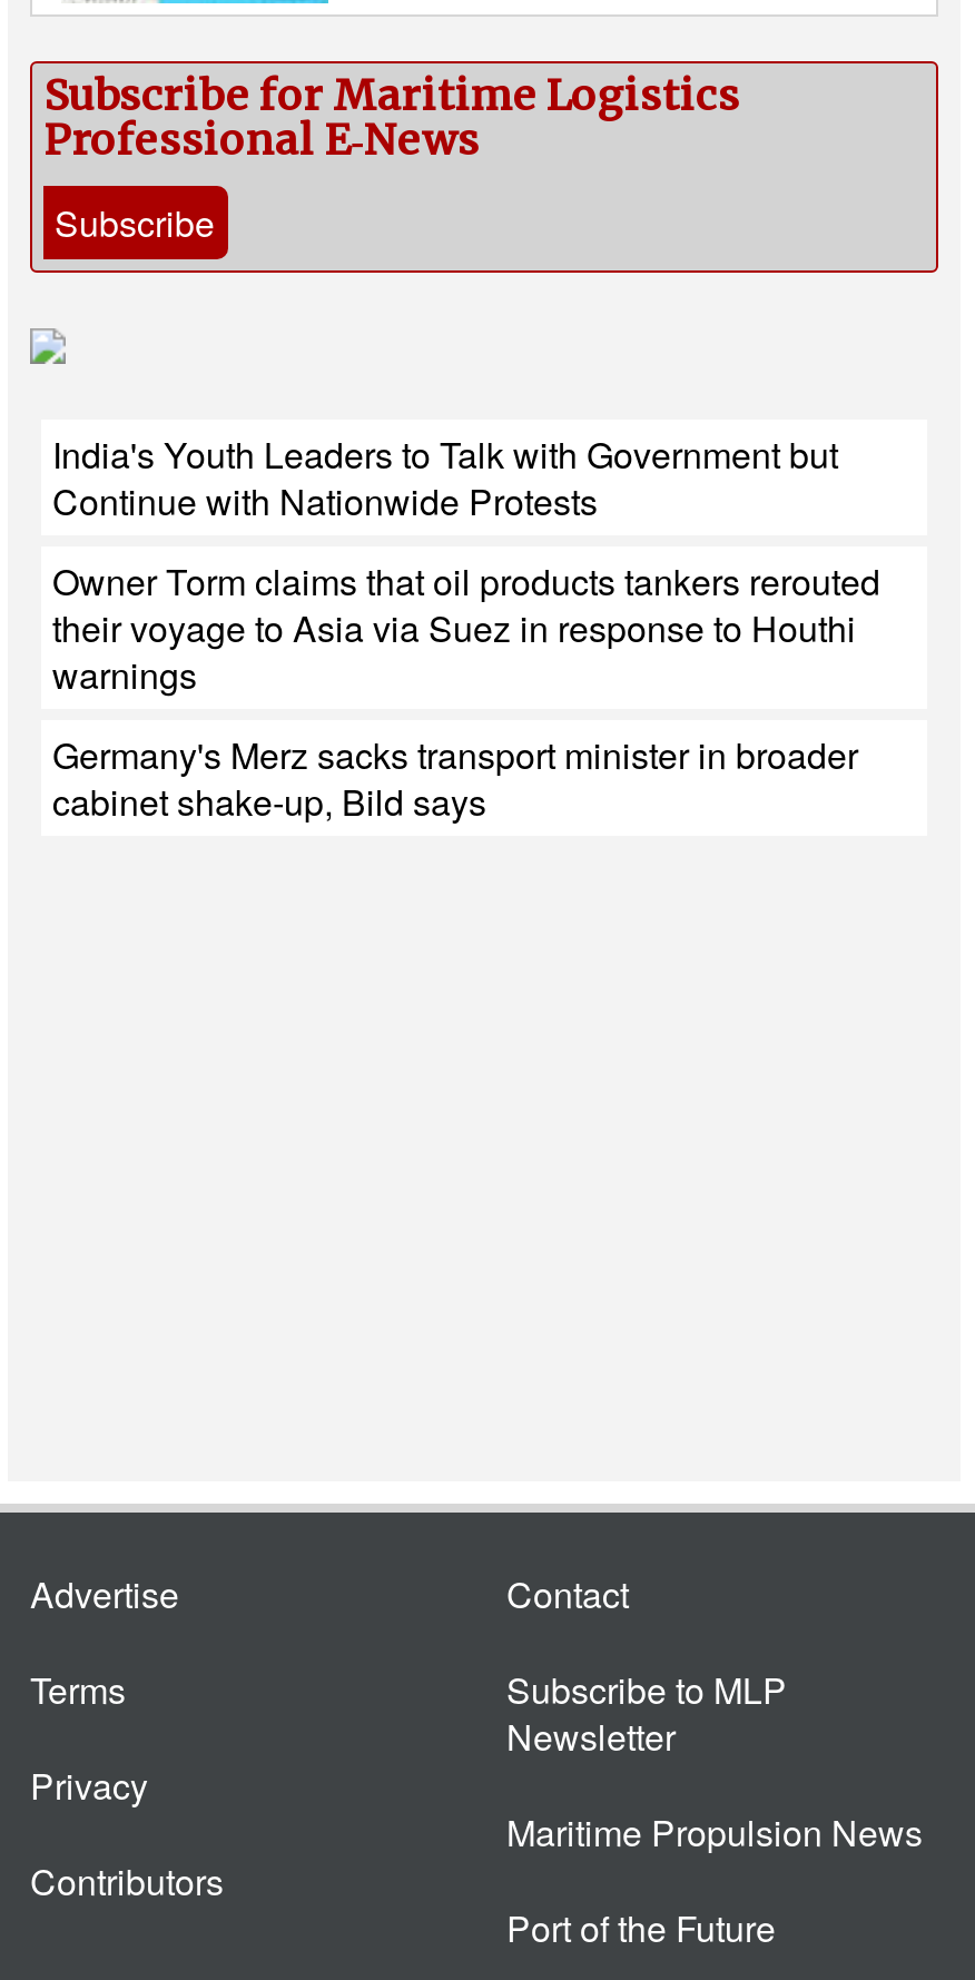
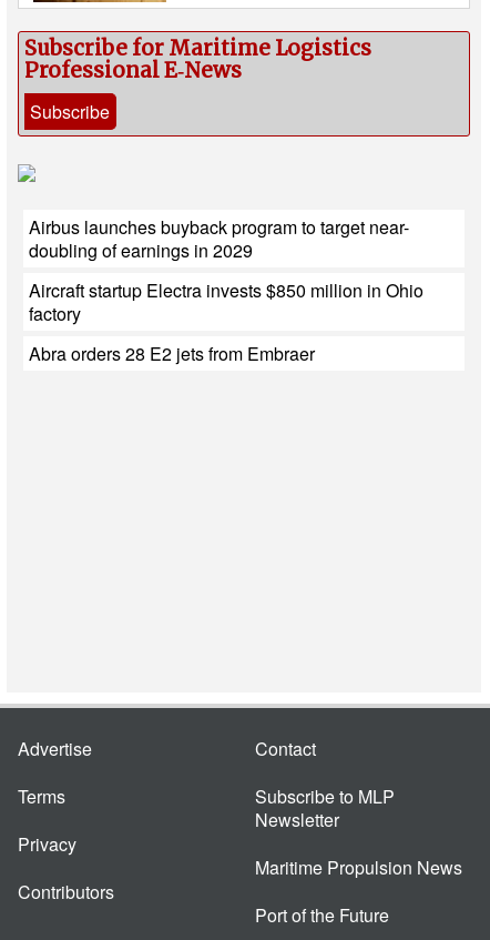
[52,430,838,528] India's Youth Leaders to Talk with Government but | Continue with Nationwide Protests -> [29,214,409,263] Airbus launches buyback program to target near- | doubling of earnings in 2029
[52,557,880,701] Owner Torm claims that oil products tankers rerouted | their voyage to Asia via Suez in response to Houthi | warnings -> [29,278,423,326] Aircraft startup Electra invests $850 million in Ohio | factory
[52,730,858,828] Germany's Merz sacks transport minister in broader | cabinet shake-up, Bild says -> [29,341,315,366] Abra orders 28 E2 jets from Embraer

